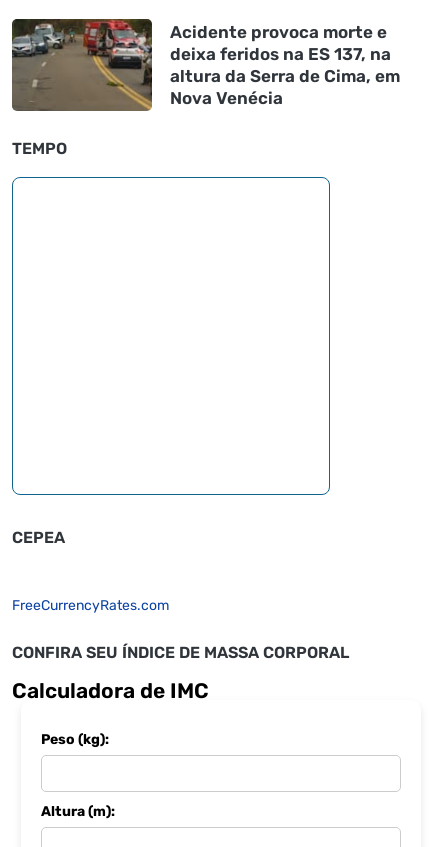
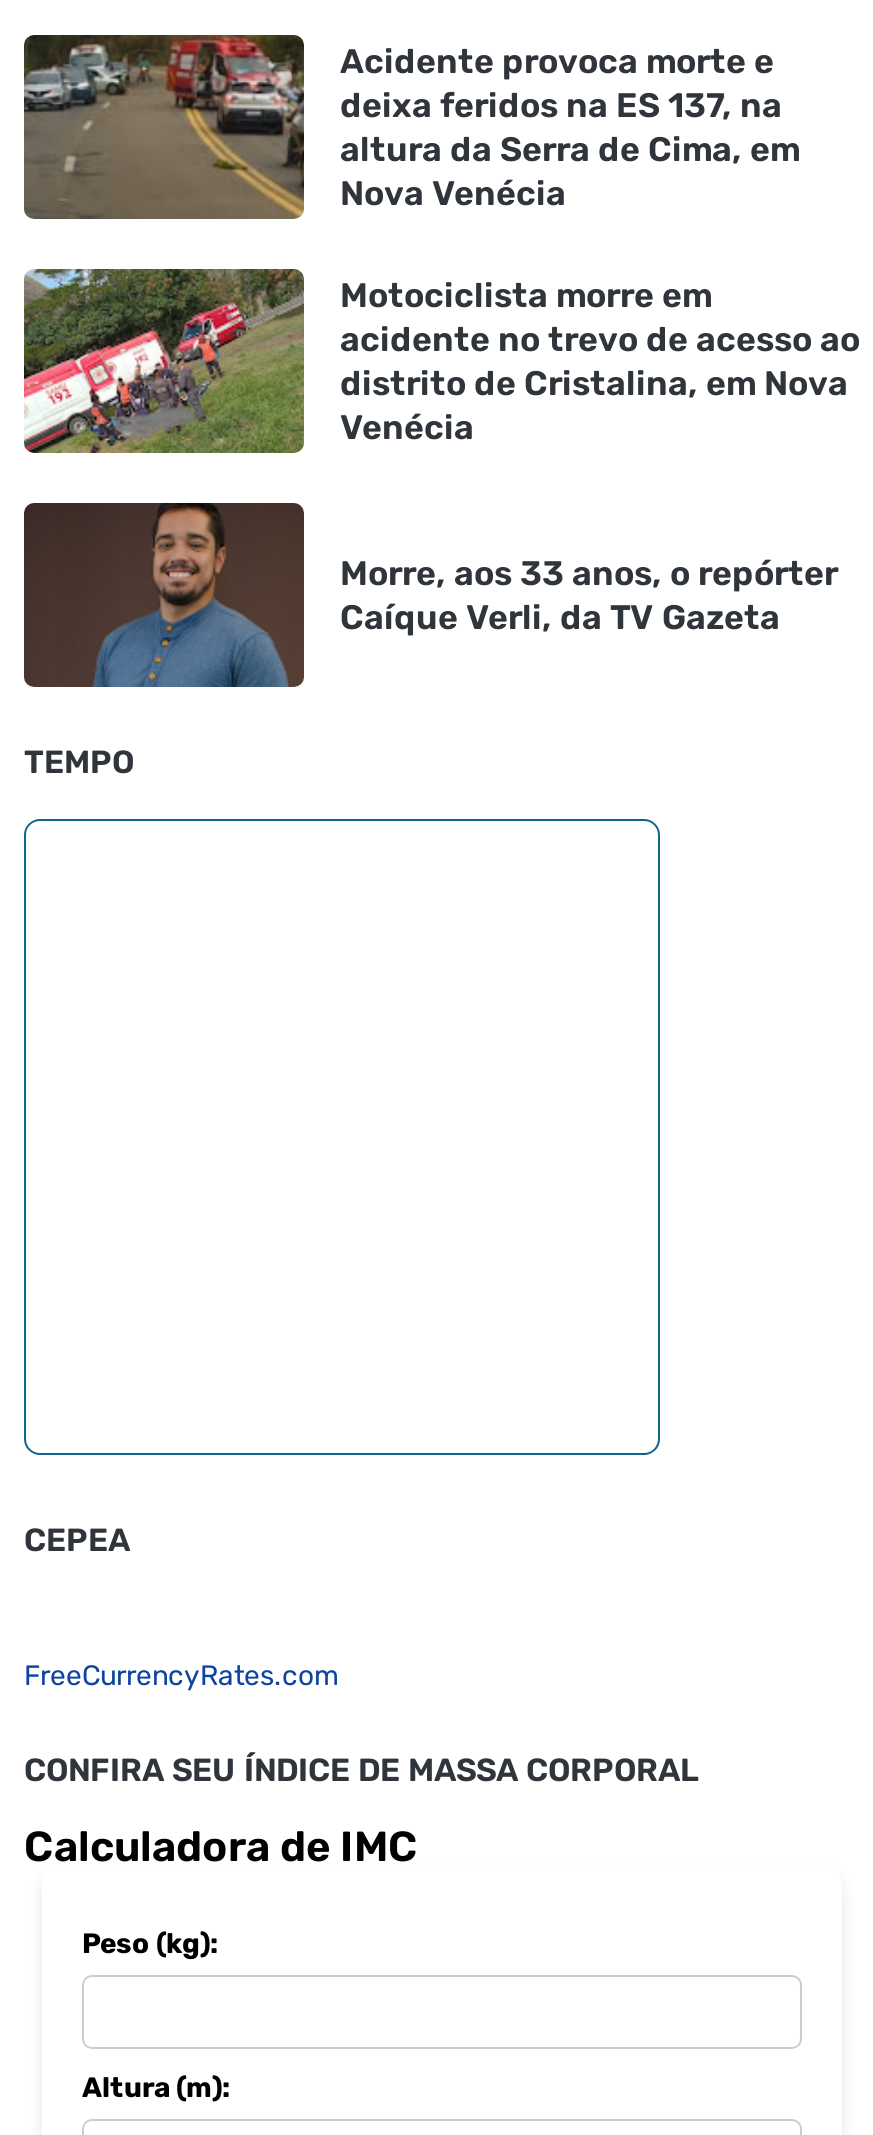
none -> [22,267,860,455] [image] | Motociclista morre em | acidente no trevo de acesso ao | distrito de Cristalina, em Nova | Venécia
none -> [24,503,838,689] [image] | Morre, aos 33 anos, o repórter | Caíque Verli, da TV Gazeta

